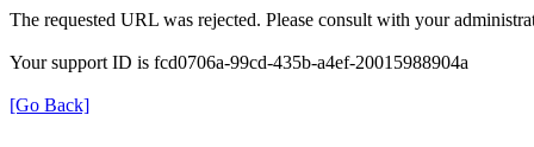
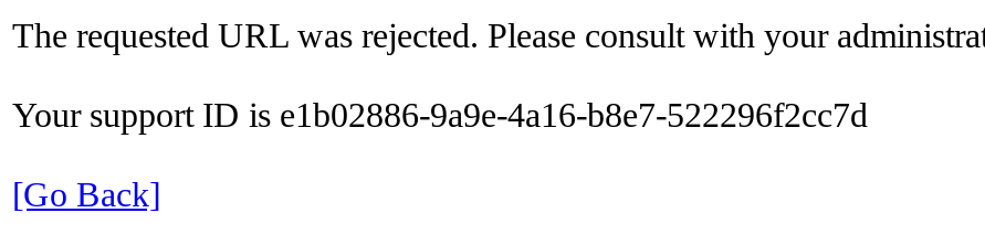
[10,52,468,72] Your support ID is fcd0706a-99cd-435b-a4ef-20015988904a -> [12,96,868,134] Your support ID is e1b02886-9a9e-4a16-b8e7-522296f2cc7d

